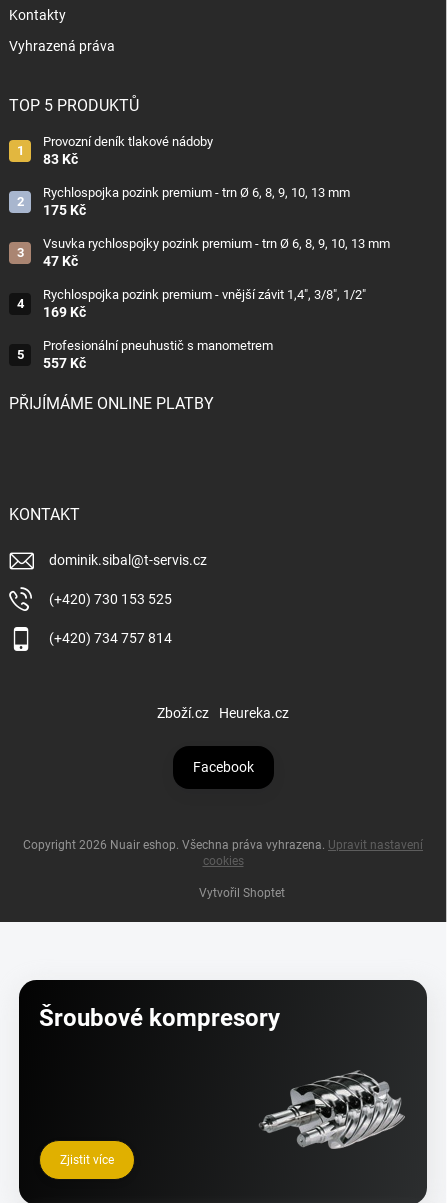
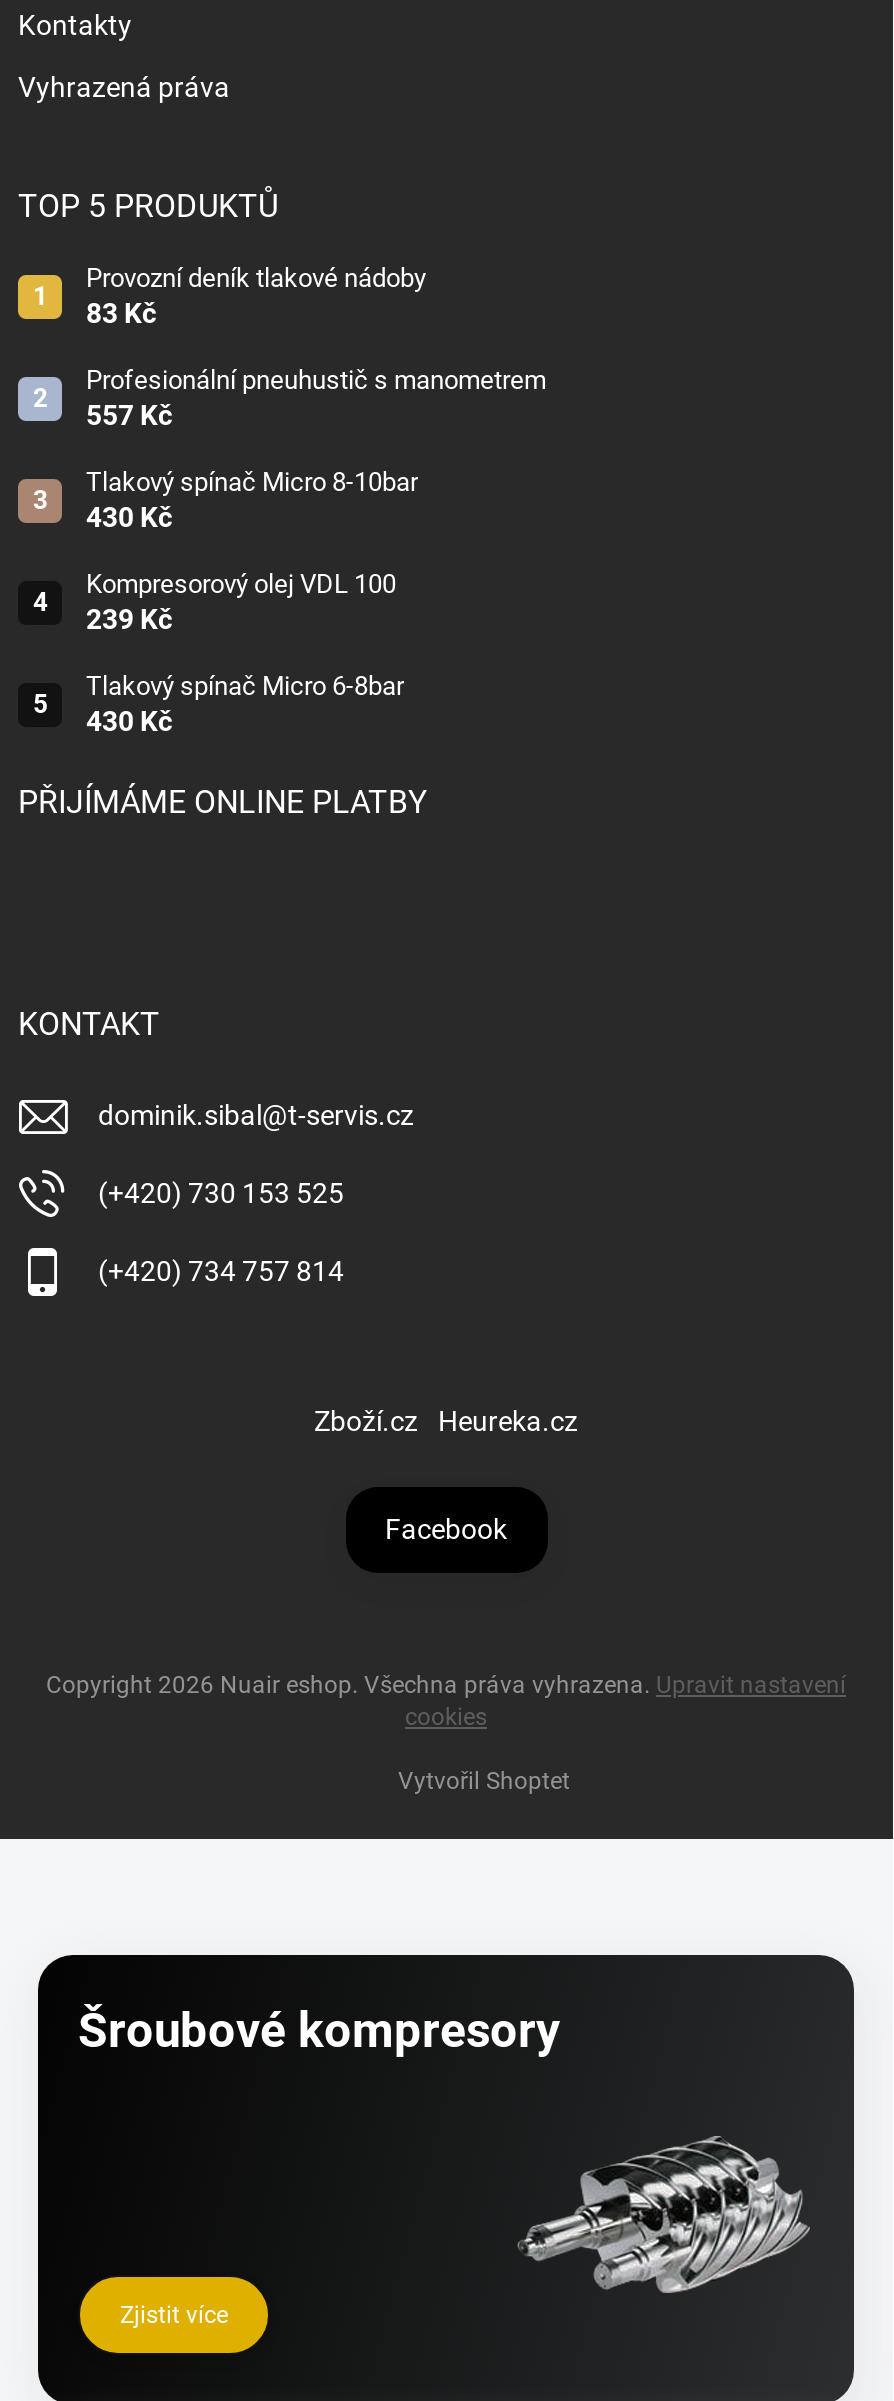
[43,185,390,320] Rychlospojka pozink premium - trn Ø 6, 8, 9, 10, 13 mm | 175 Kč | Vsuvka rychlospojky pozink premium - trn Ø 6, 8, 9, 10, 13 mm | 47 Kč | Rychlospojka pozink premium - vnější závit 1,4", 3/8", 1/2" | 169 Kč -> none
moved [43,338,273,371] -> [86,366,546,432]: Profesionální pneuhustič s manometrem | 557 Kč
none -> [86,468,418,738] Tlakový spínač Micro 8-10bar | 430 Kč | Kompresorový olej VDL 100 | 239 Kč | Tlakový spínač Micro 6-8bar | 430 Kč

